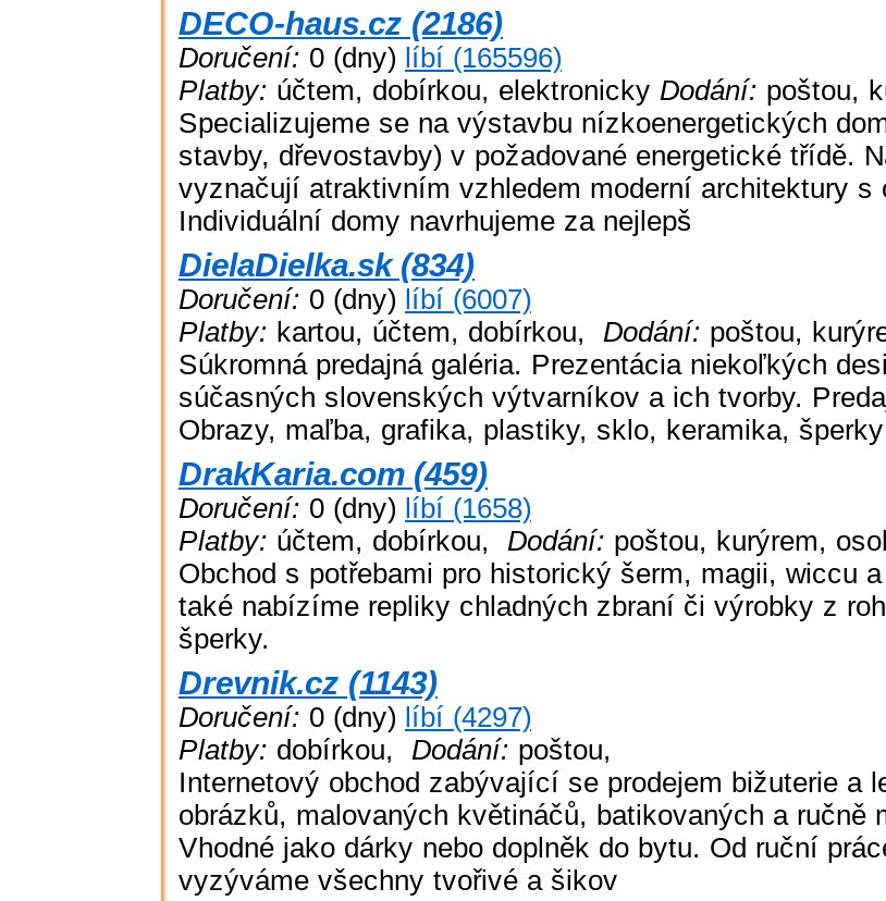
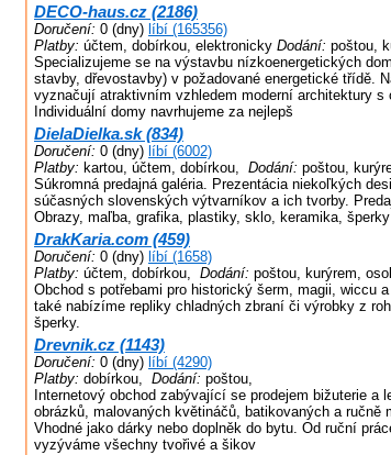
[179,41,562,74] Doručení: 0 (dny) líbí (165596) -> [34,21,227,37] Doručení: 0 (dny) líbí (165356)
[179,283,531,316] Doručení: 0 (dny) líbí (6007) -> [34,143,212,159] Doručení: 0 (dny) líbí (6002)
[179,701,531,733] Doručení: 0 (dny) líbí (4297) -> [34,354,212,370] Doručení: 0 (dny) líbí (4290)

